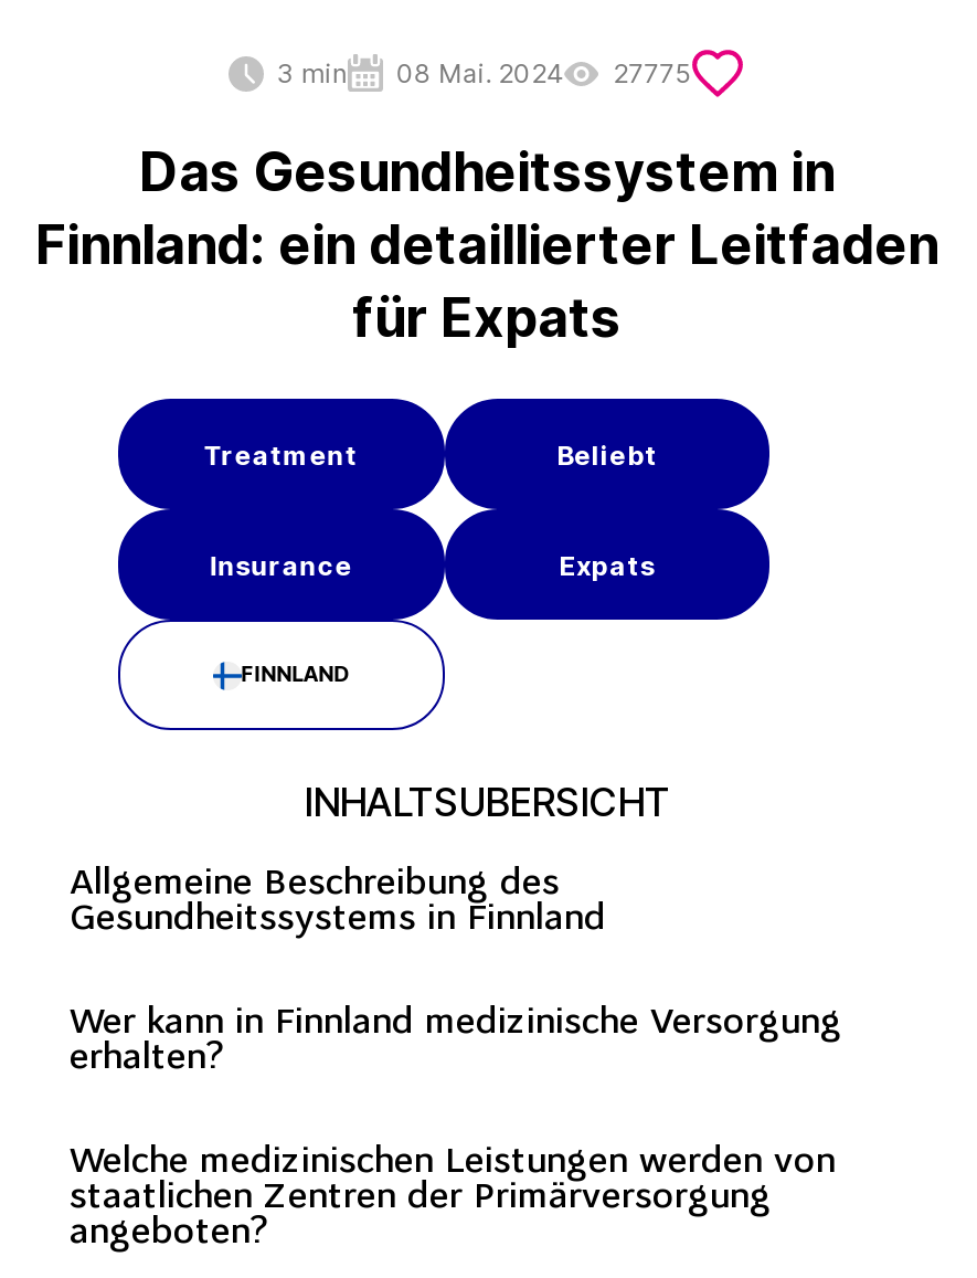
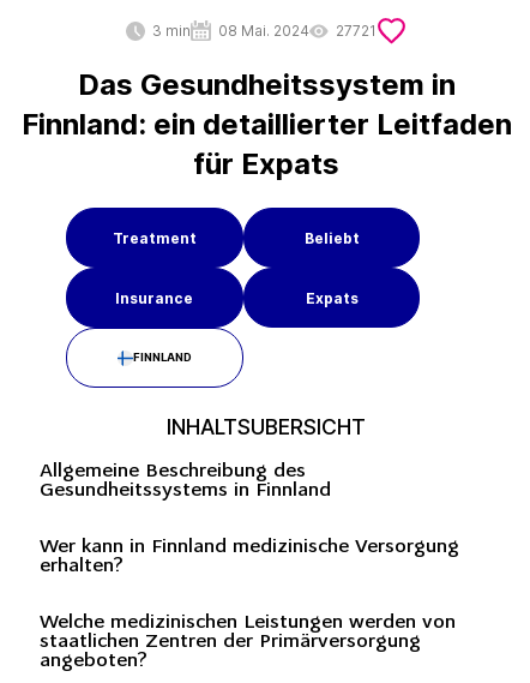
[277,55,690,88] 3 min 08 Mai. 2024 27775 -> [153,21,376,39] 3 min 08 Mai. 2024 27721

